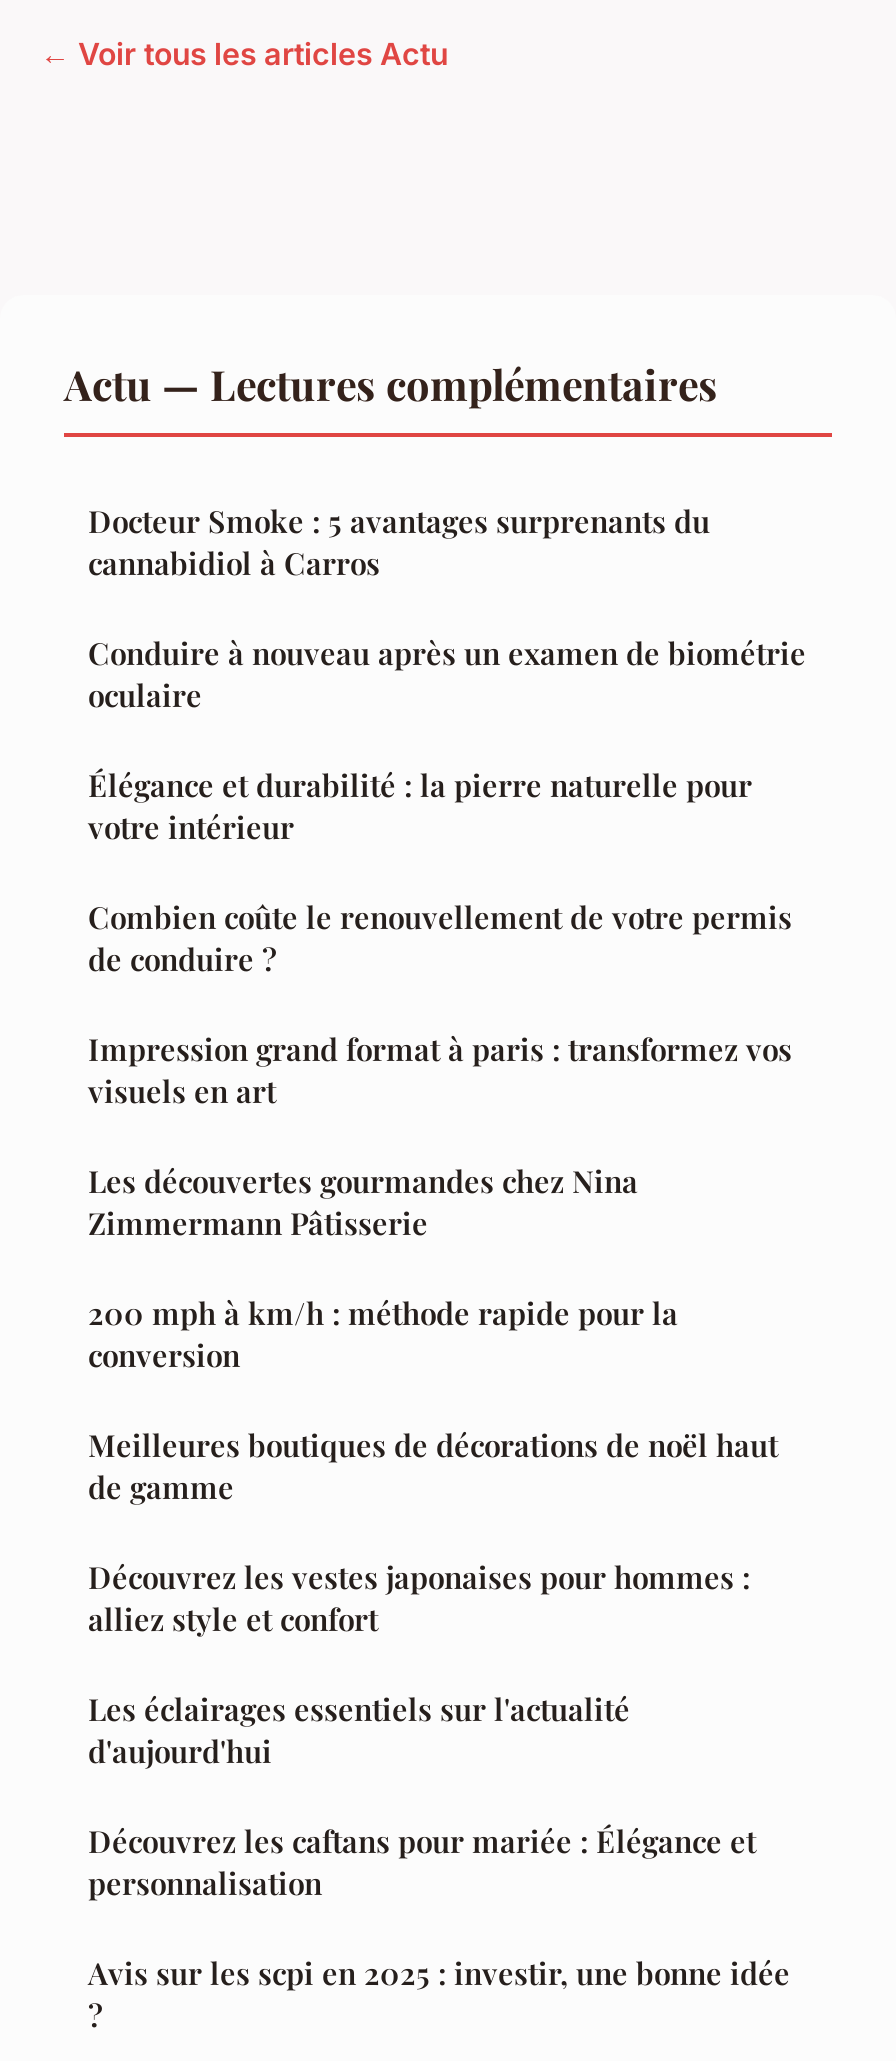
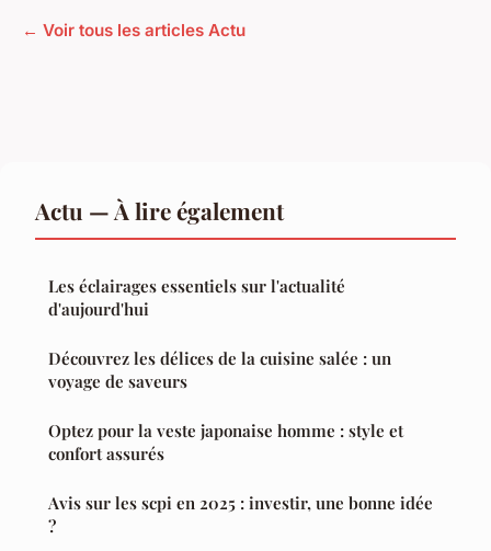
[64,354,806,1638] Actu — Lectures complémentaires | Docteur Smoke : 5 avantages surprenants du | cannabidiol à Carros | Conduire à nouveau après un examen de biométrie | oculaire | Élégance et durabilité : la pierre naturelle pour | votre intérieur | Combien coûte le renouvellement de votre permis | de conduire ? | Impression grand format à paris : transformez vos | visuels en art | Les découvertes gourmandes chez Nina | Zimmermann Pâtisserie | 200 mph à km/h : méthode rapide pour la | conversion | Meilleures boutiques de décorations de noël haut | de gamme | Découvrez les vestes japonaises pour hommes : | alliez style et confort -> [35,195,284,226] Actu — À lire également
moved [88,1688,630,1770] -> [48,275,345,320]: Les éclairages essentiels sur l'actualité | d'aujourd'hui
[88,1820,756,1902] Découvrez les caftans pour mariée : Élégance et | personnalisation -> [48,348,403,465] Découvrez les délices de la cuisine salée : un | voyage de saveurs | Optez pour la veste japonaise homme : style et | confort assurés

